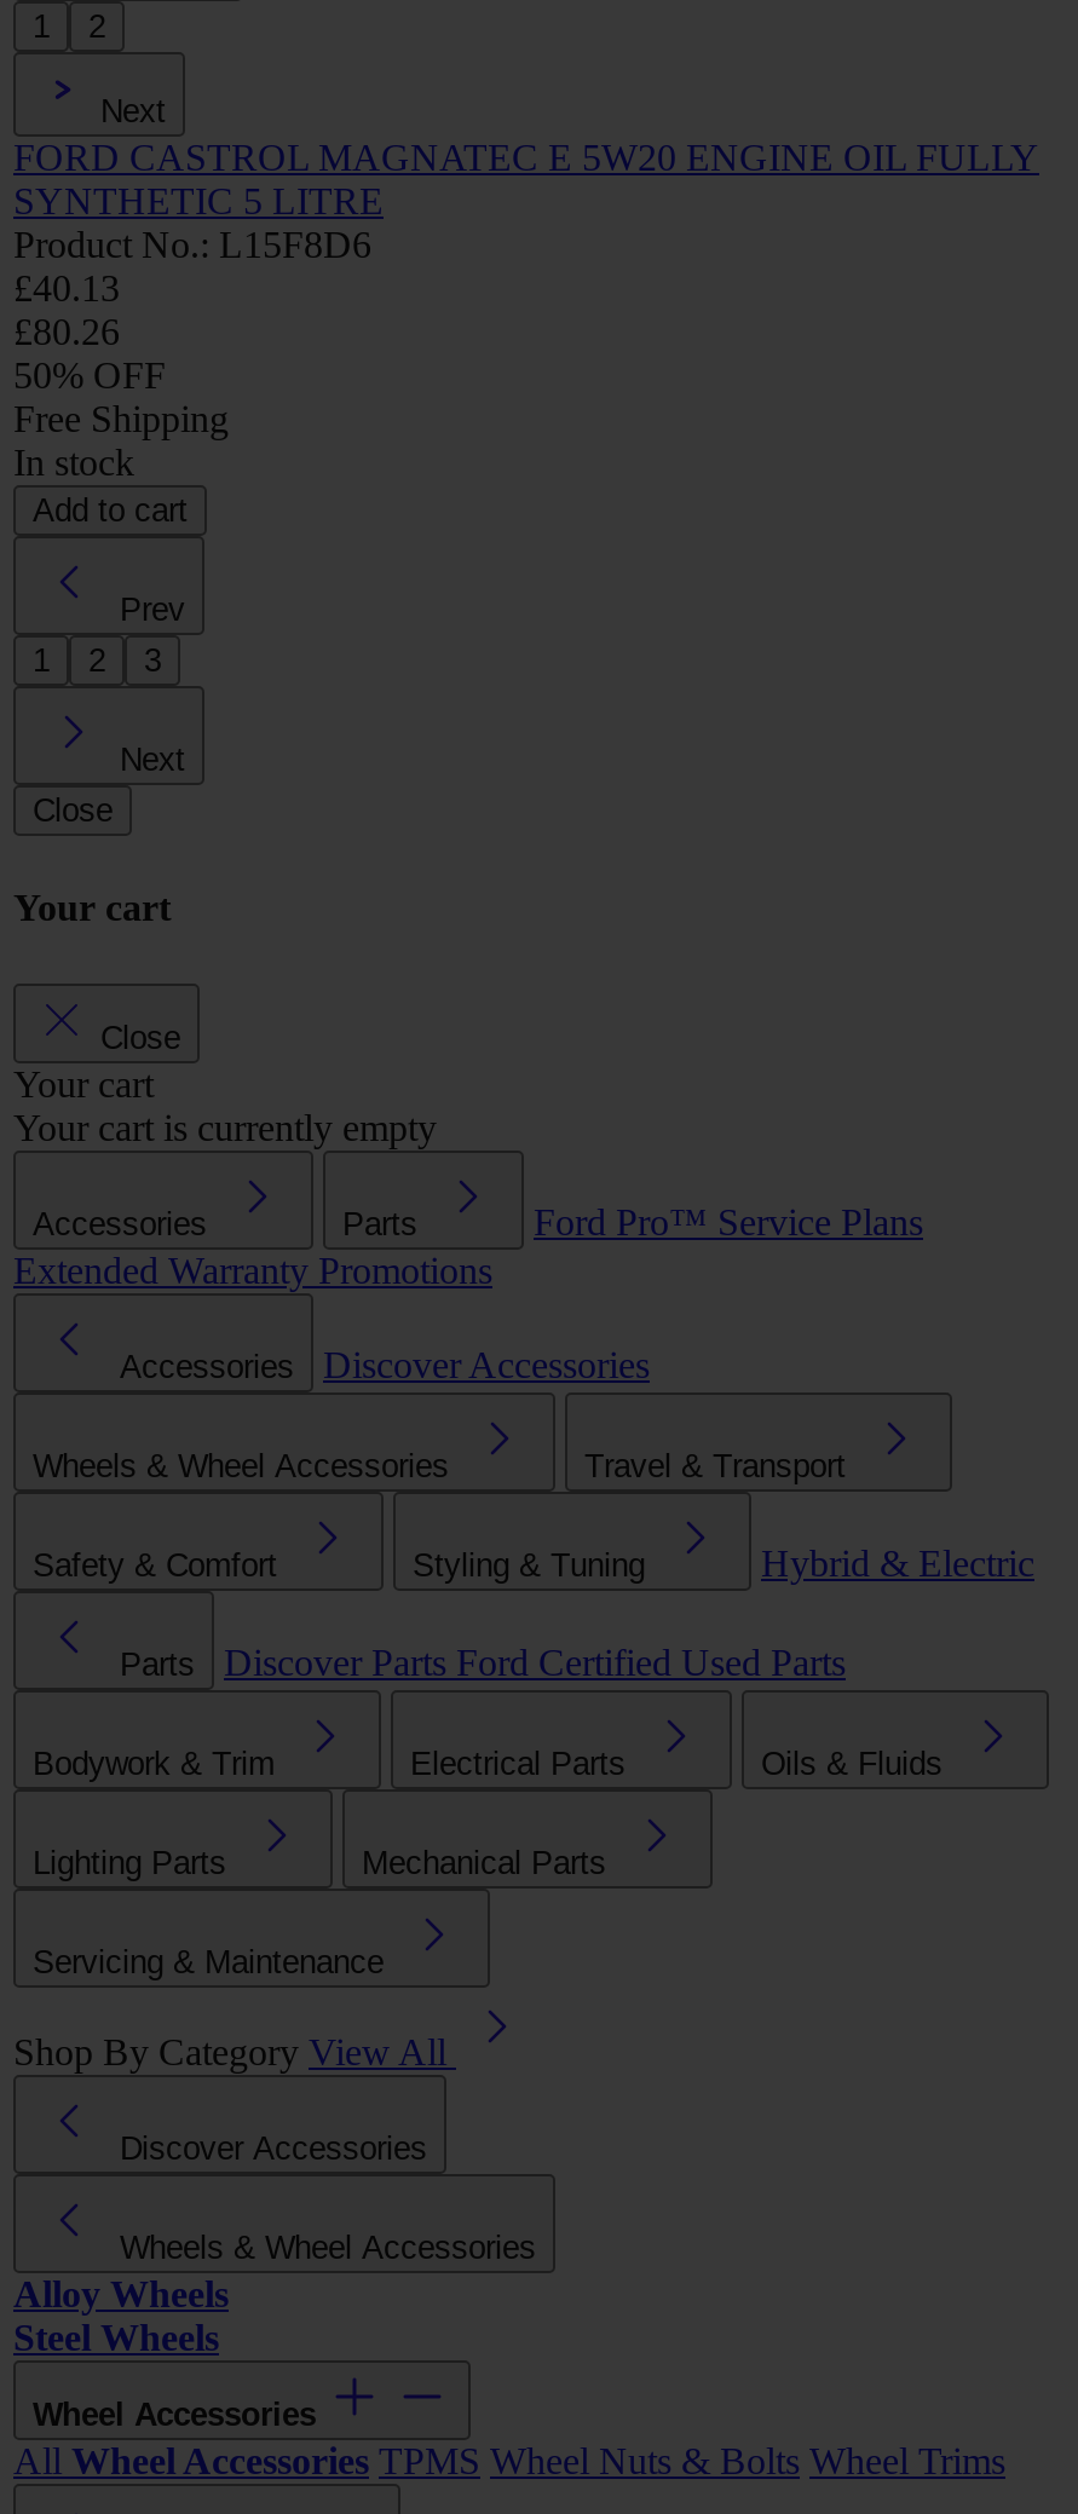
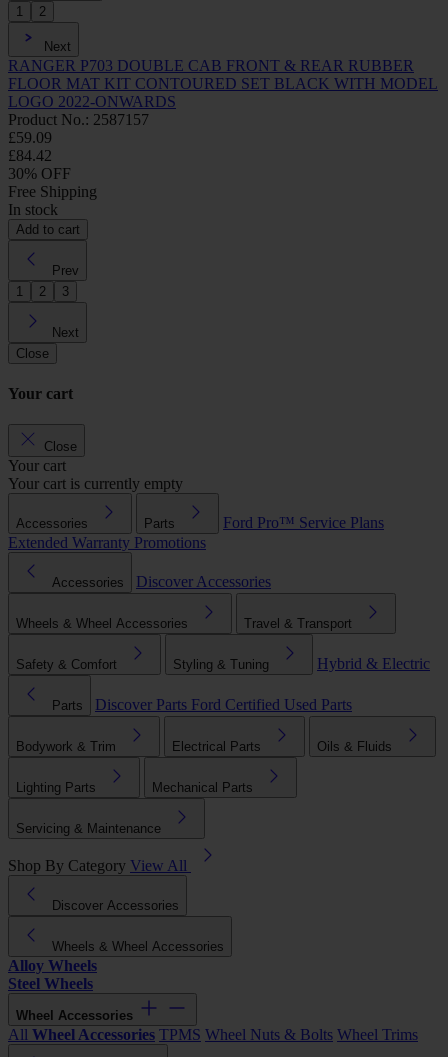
[13,137,1039,396] FORD CASTROL MAGNATEC E 5W20 ENGINE OIL FULLY | SYNTHETIC 5 LITRE | Product No.: L15F8D6 | £40.13 | £80.26 | 50% OFF -> [8,57,438,182] RANGER P703 DOUBLE CAB FRONT & REAR RUBBER | FLOOR MAT KIT CONTOURED SET BLACK WITH MODEL | LOGO 2022-ONWARDS | Product No.: 2587157 | £59.09 | £84.42 | 30% OFF

